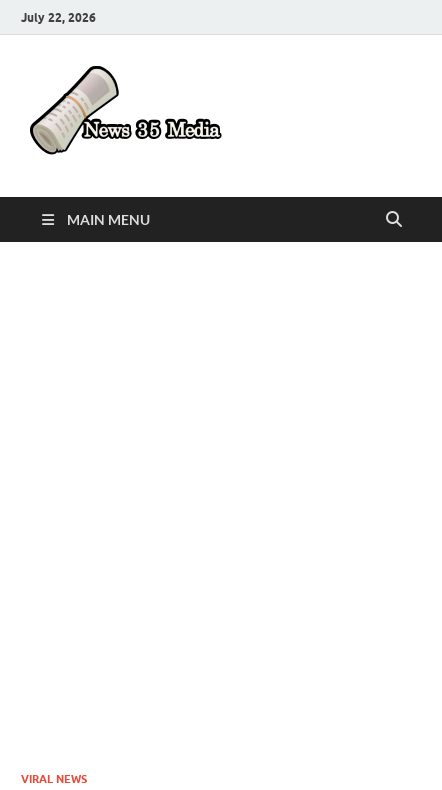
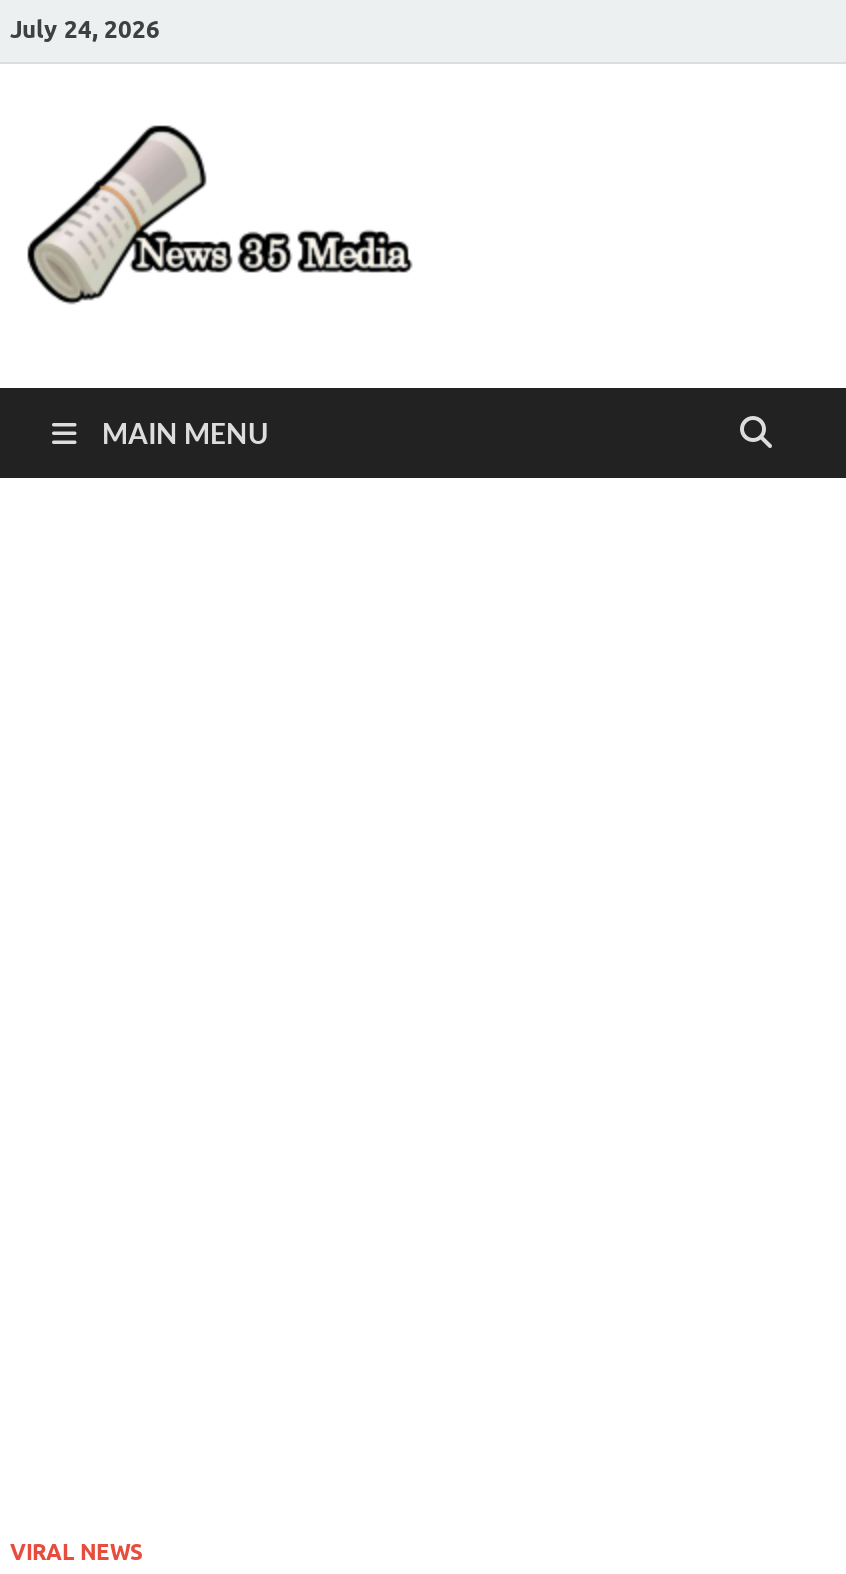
[21,9,96,24] July 22, 2026 -> [10,13,160,43] July 24, 2026

